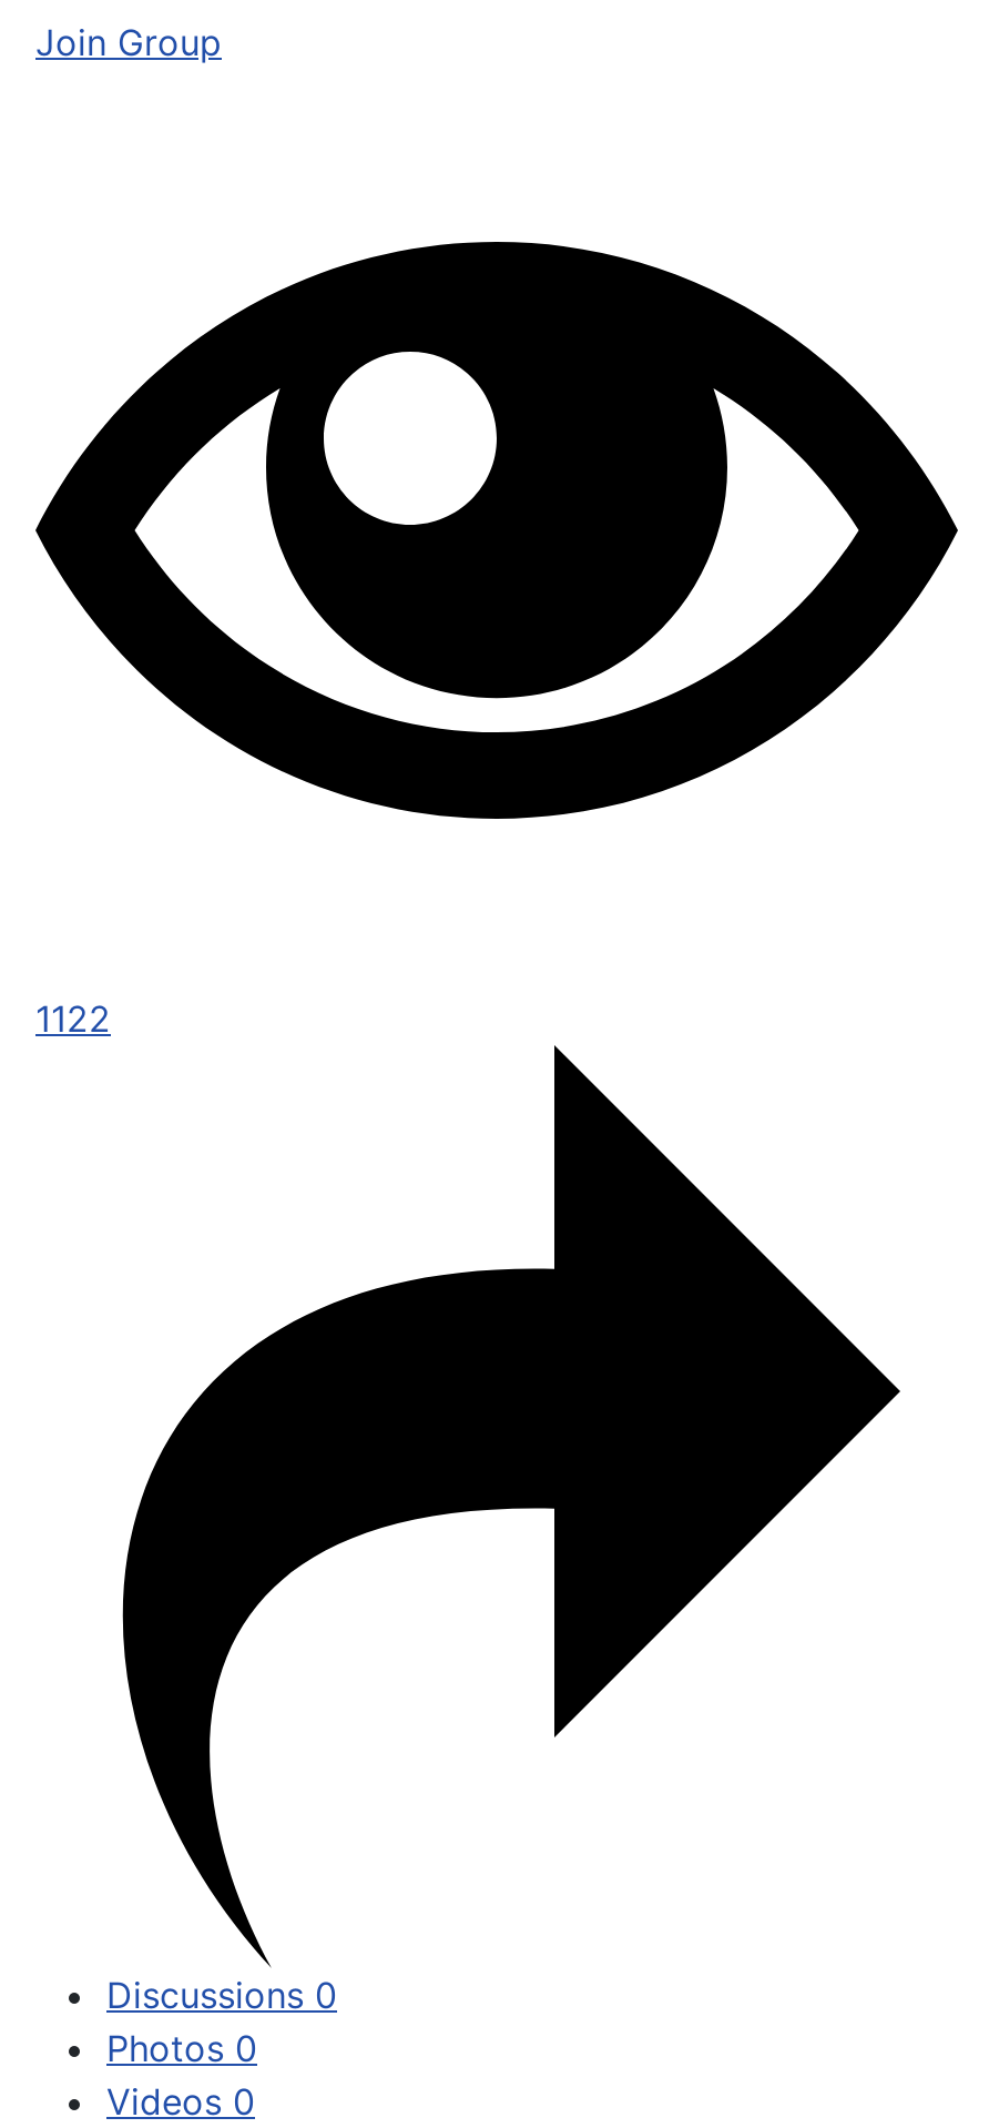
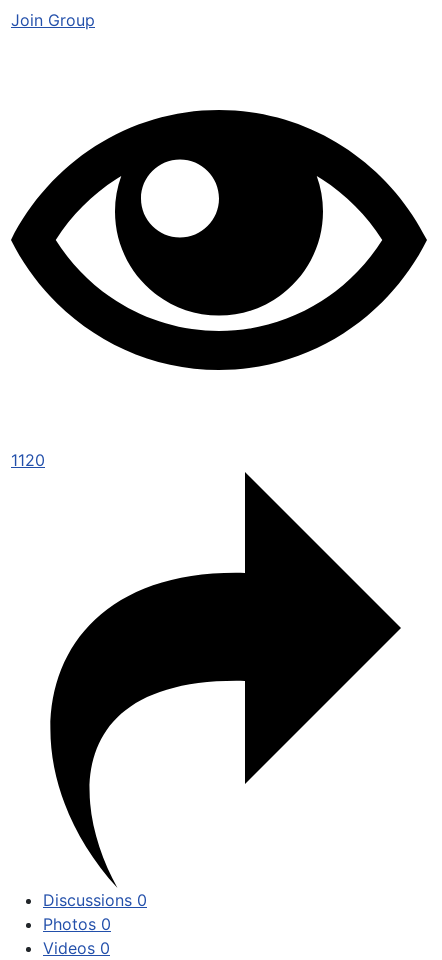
[35,996,111,1041] 1122 -> [11,450,45,470] 1120

